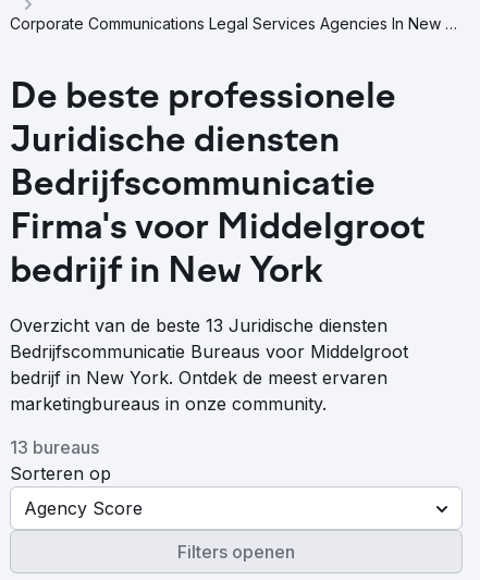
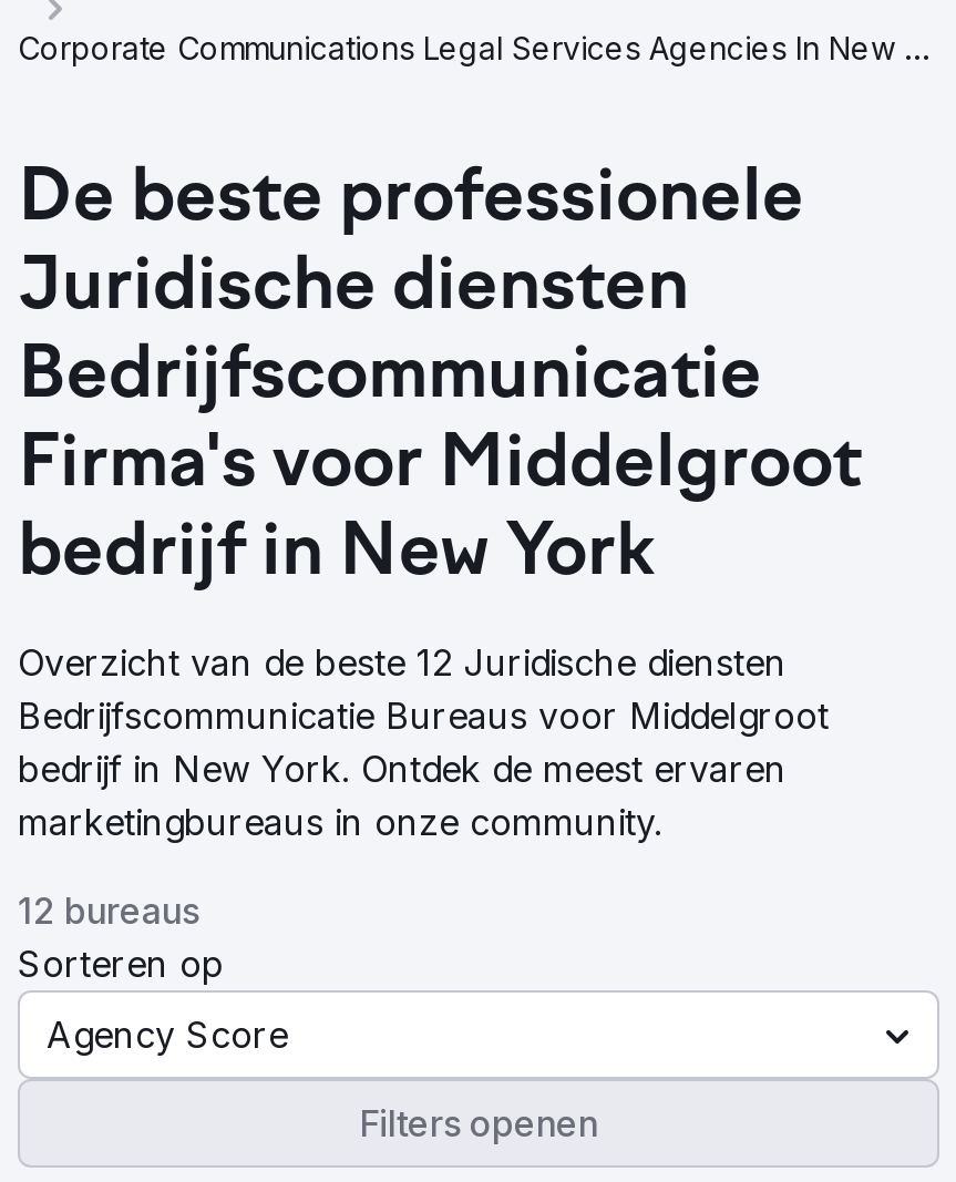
[10,314,387,336] Overzicht van de beste 13 Juridische diensten -> [18,640,787,685] Overzicht van de beste 12 Juridische diensten
[10,436,99,458] 13 bureaus -> [18,888,199,933] 12 bureaus

